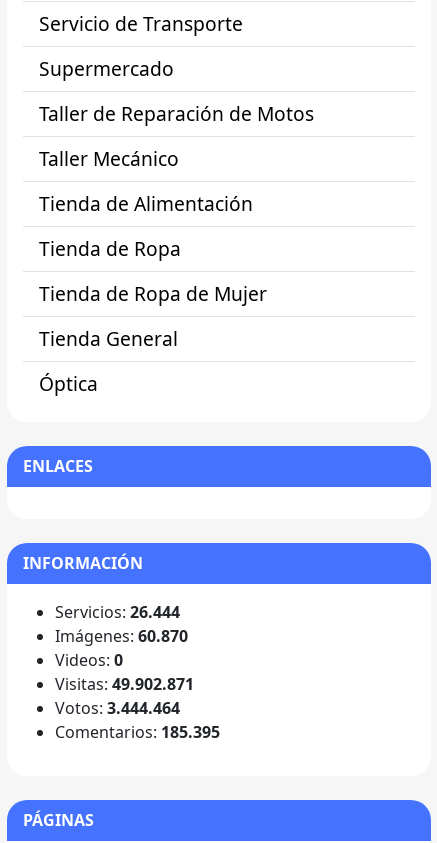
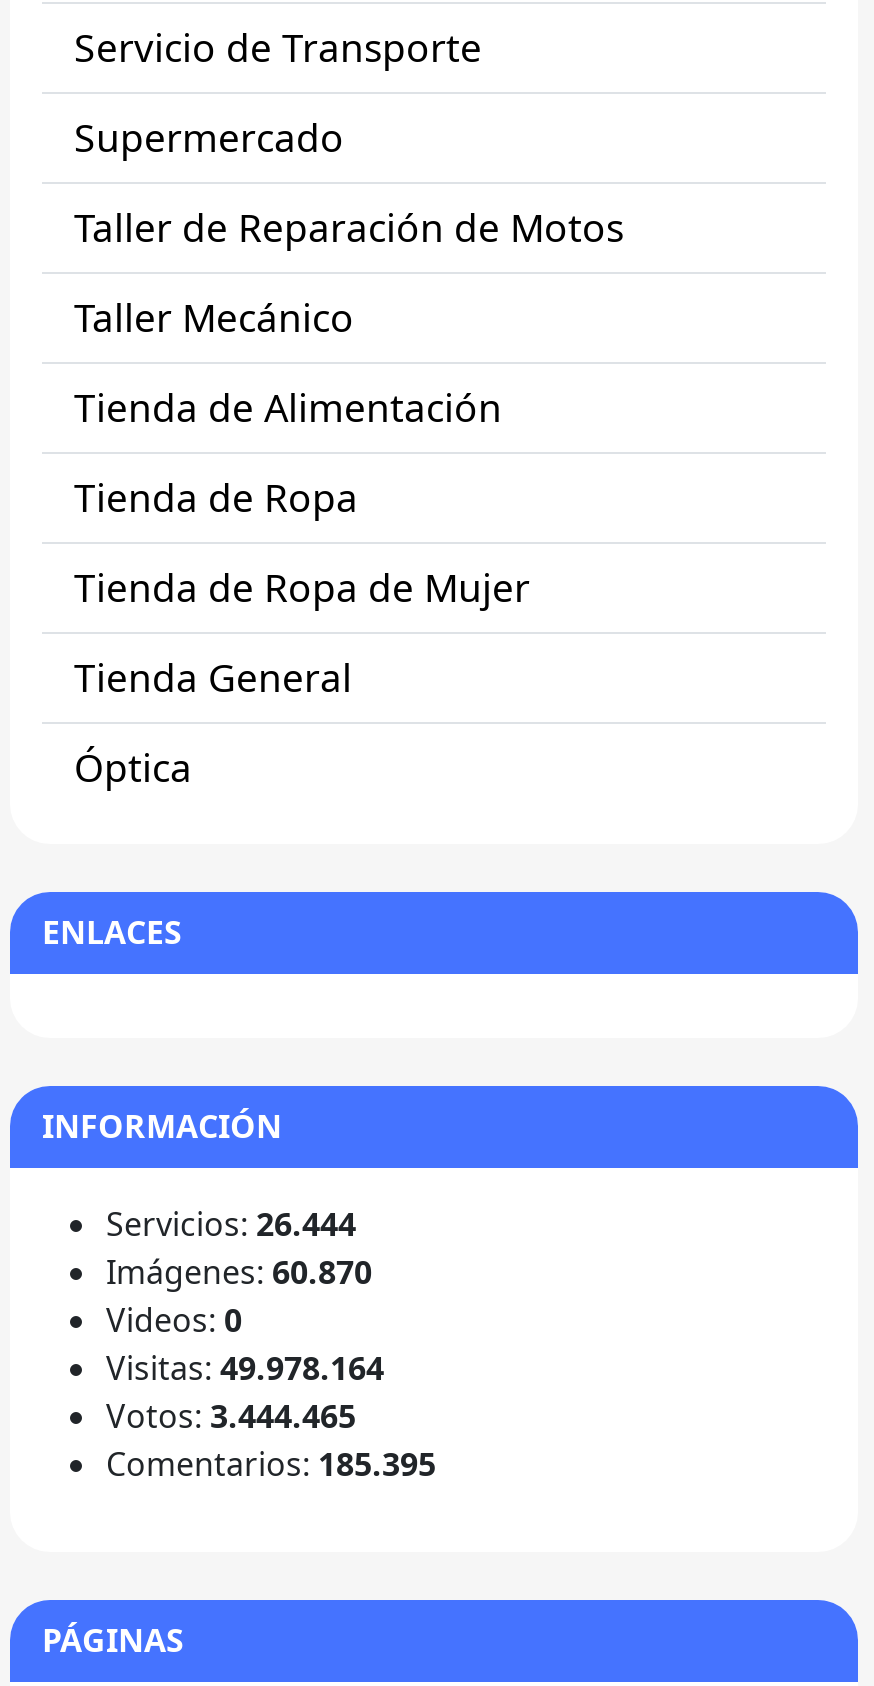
[55,673,194,695] Visitas: 49.902.871 -> [106,1346,384,1390] Visitas: 49.978.164
[55,697,180,719] Votos: 3.444.464 -> [106,1394,356,1438] Votos: 3.444.465

